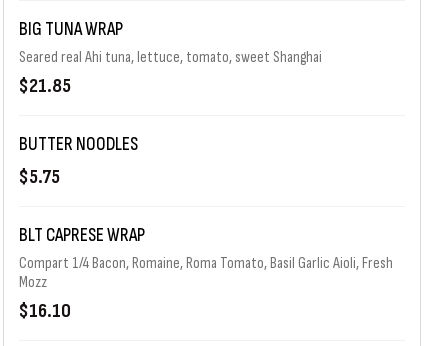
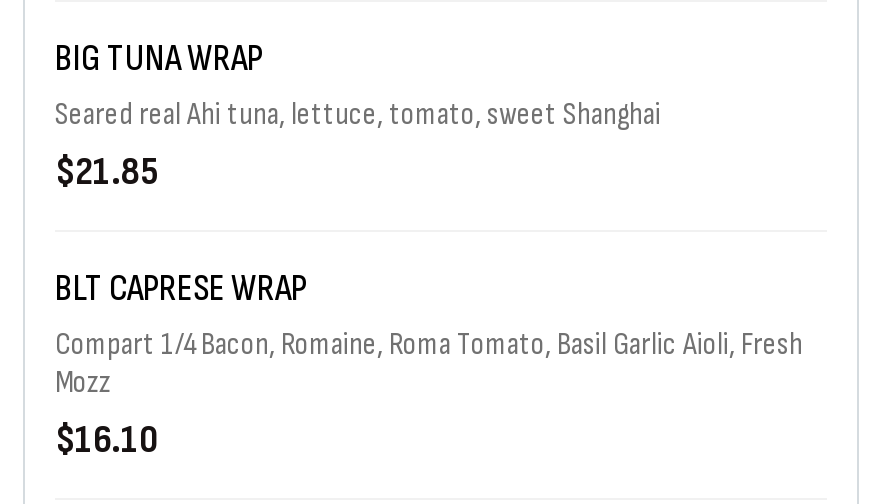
[19,133,138,189] BUTTER NOODLES | $5.75 -> none

